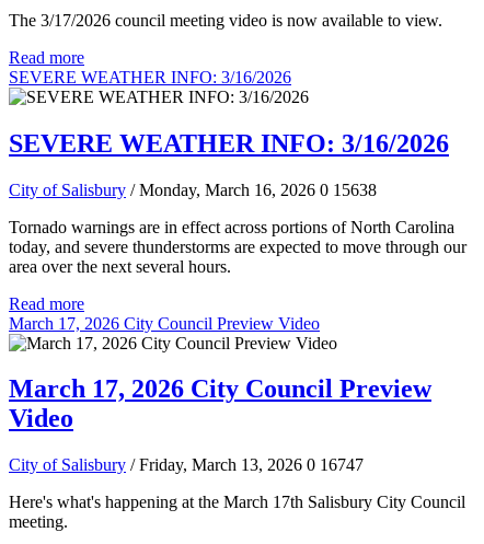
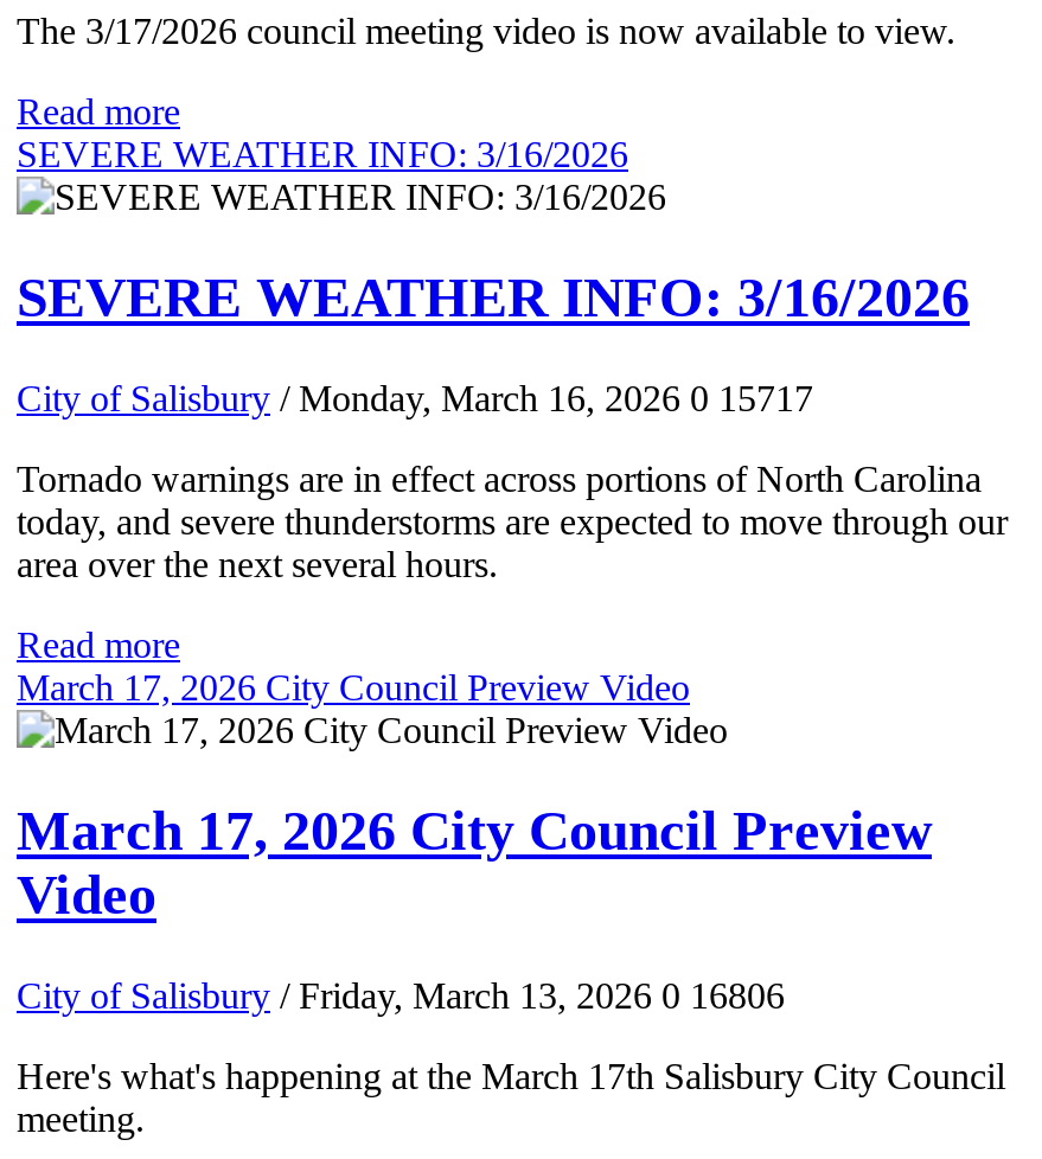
[9,180,377,199] City of Salisbury / Monday, March 16, 2026 0 15638 -> [17,378,813,419] City of Salisbury / Monday, March 16, 2026 0 15717
[9,456,364,474] City of Salisbury / Friday, March 13, 2026 0 16747 -> [17,975,785,1015] City of Salisbury / Friday, March 13, 2026 0 16806

